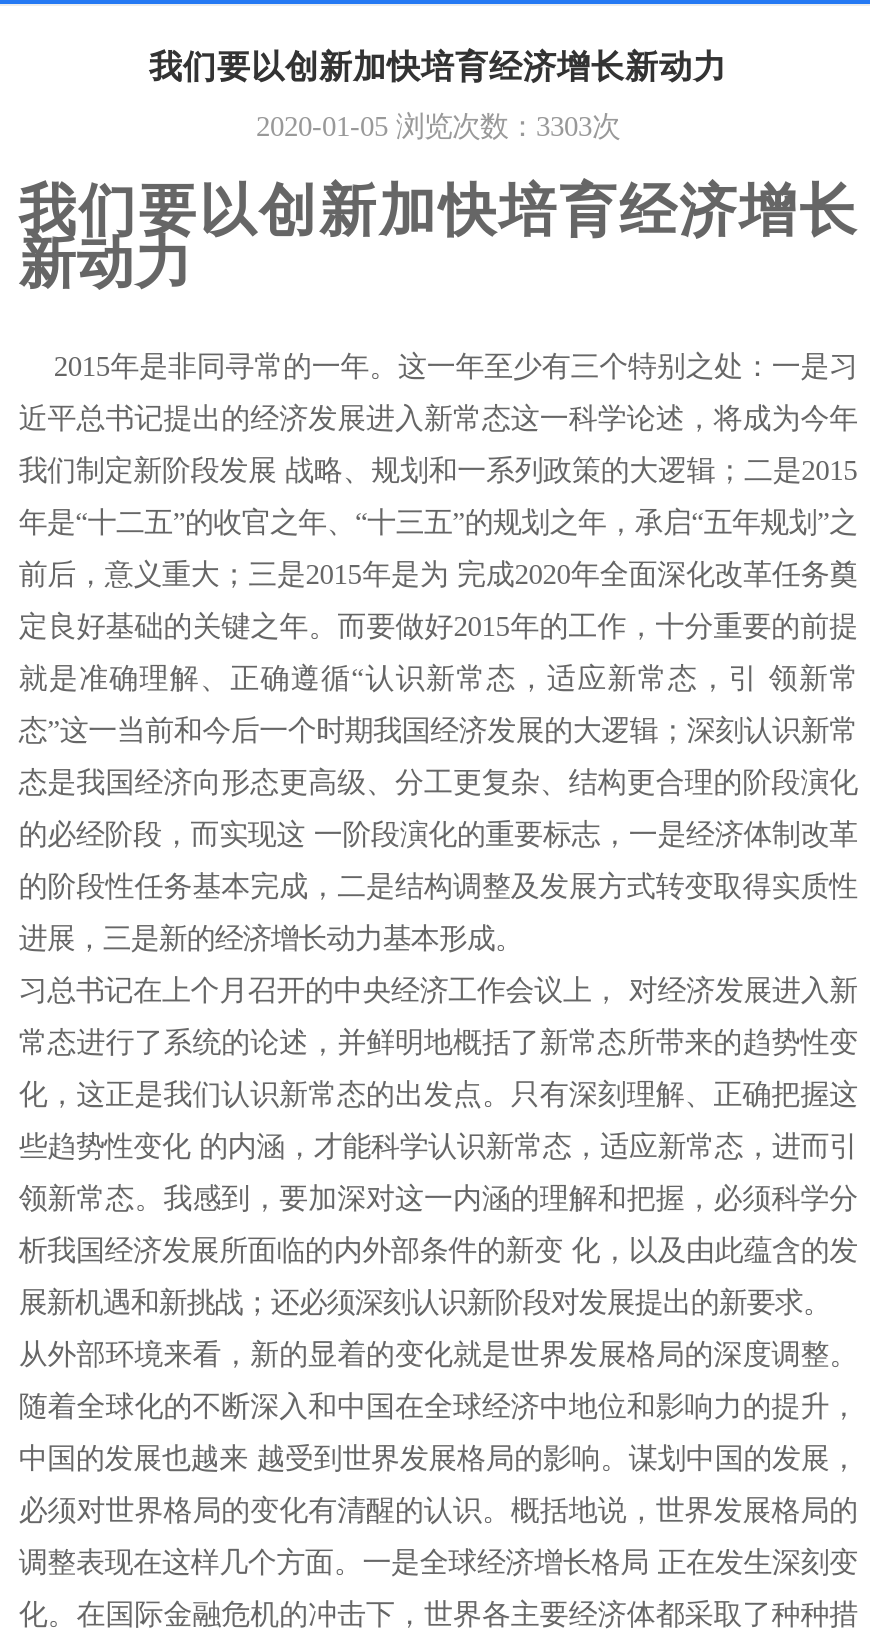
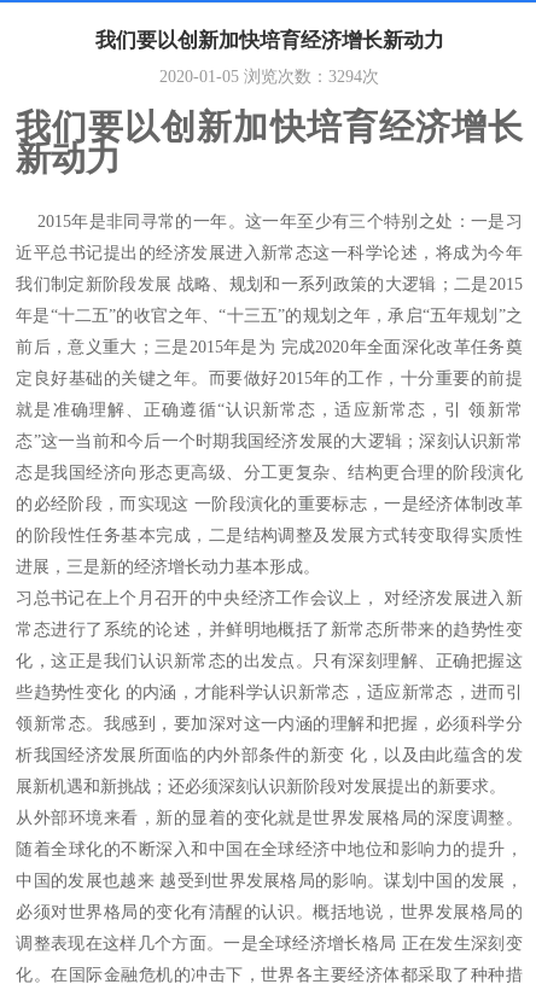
[256,109,620,141] 2020-01-05浏览次数：3303次 -> [159,66,379,85] 2020-01-05浏览次数：3294次

